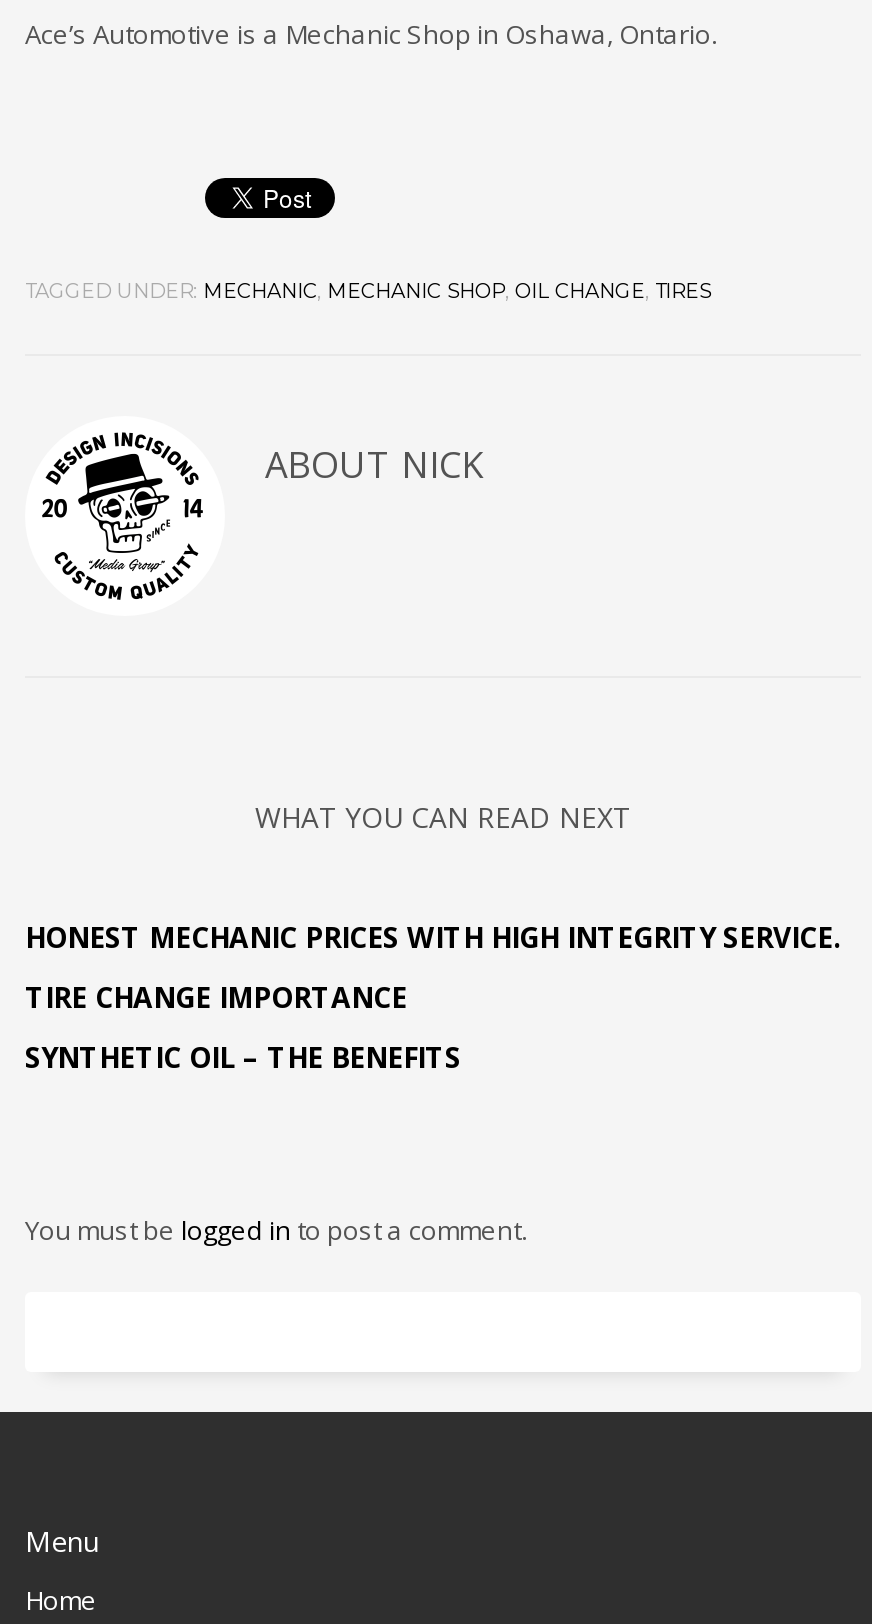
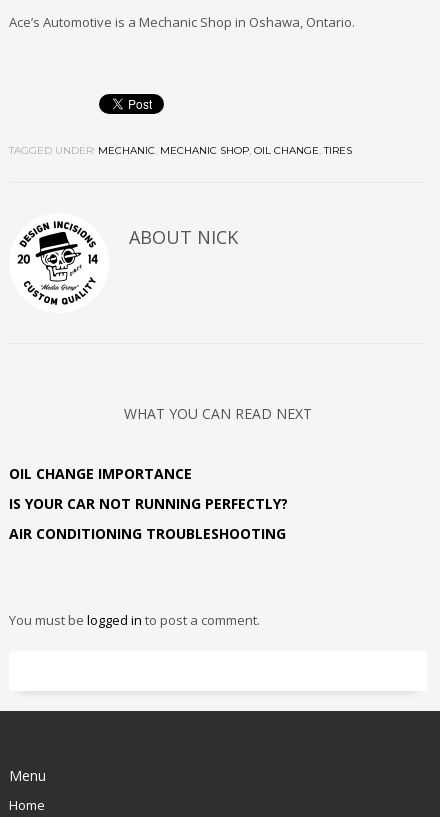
[25,917,841,955] HONEST MECHANIC PRICES WITH HIGH INTEGRITY SERVICE. -> [9,463,192,482] OIL CHANGE IMPORTANCE
[25,977,407,1015] TIRE CHANGE IMPORTANCE -> [9,493,288,512] IS YOUR CAR NOT RUNNING PERFECTLY?
[25,1037,461,1075] SYNTHETIC OIL – THE BENEFITS -> [9,523,286,542] AIR CONDITIONING TROUBLESHOOTING

